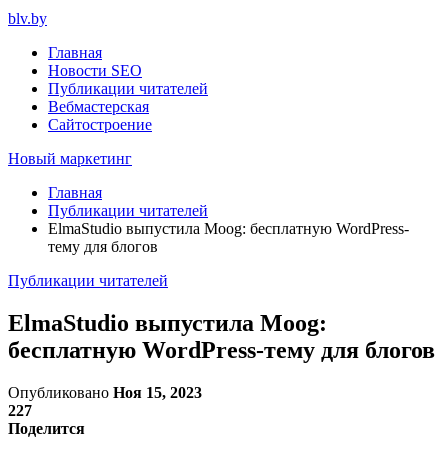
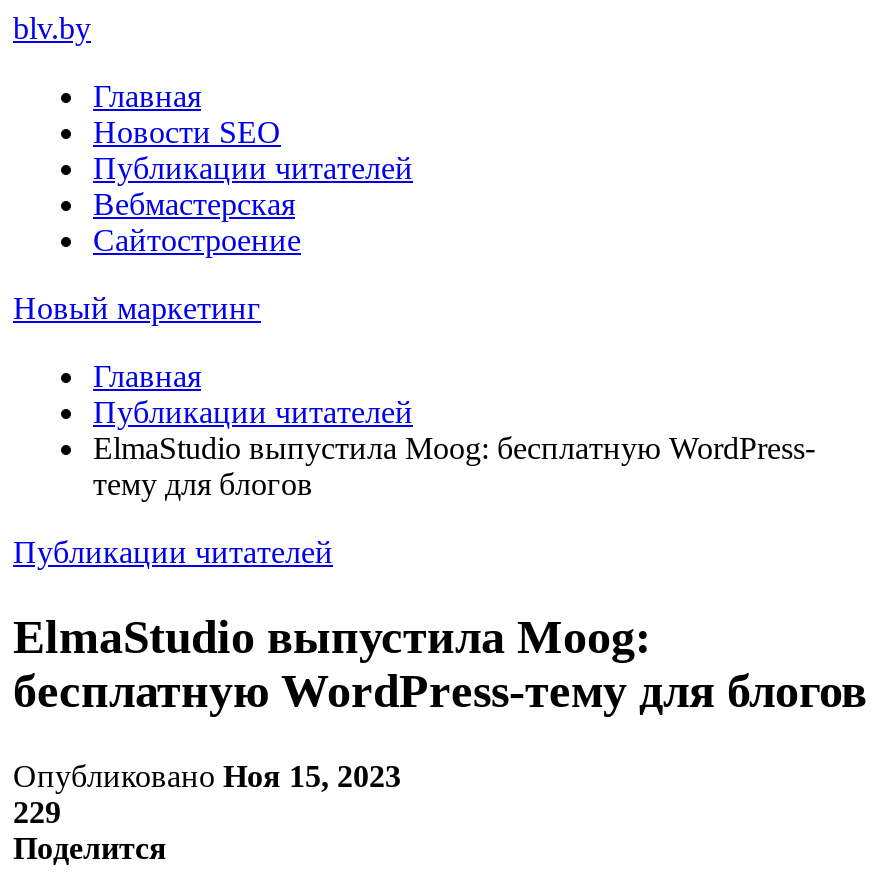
[8,402,32,419] 227 -> [13,795,61,829] 229

